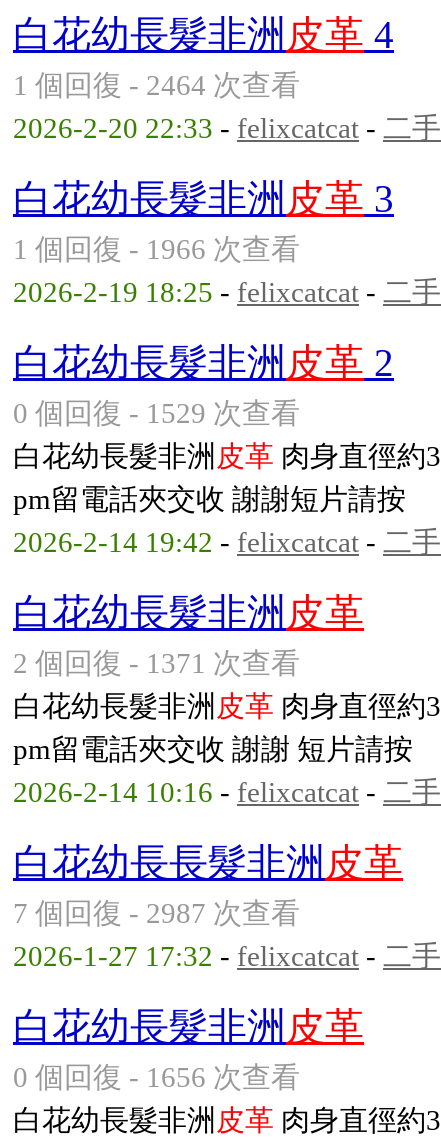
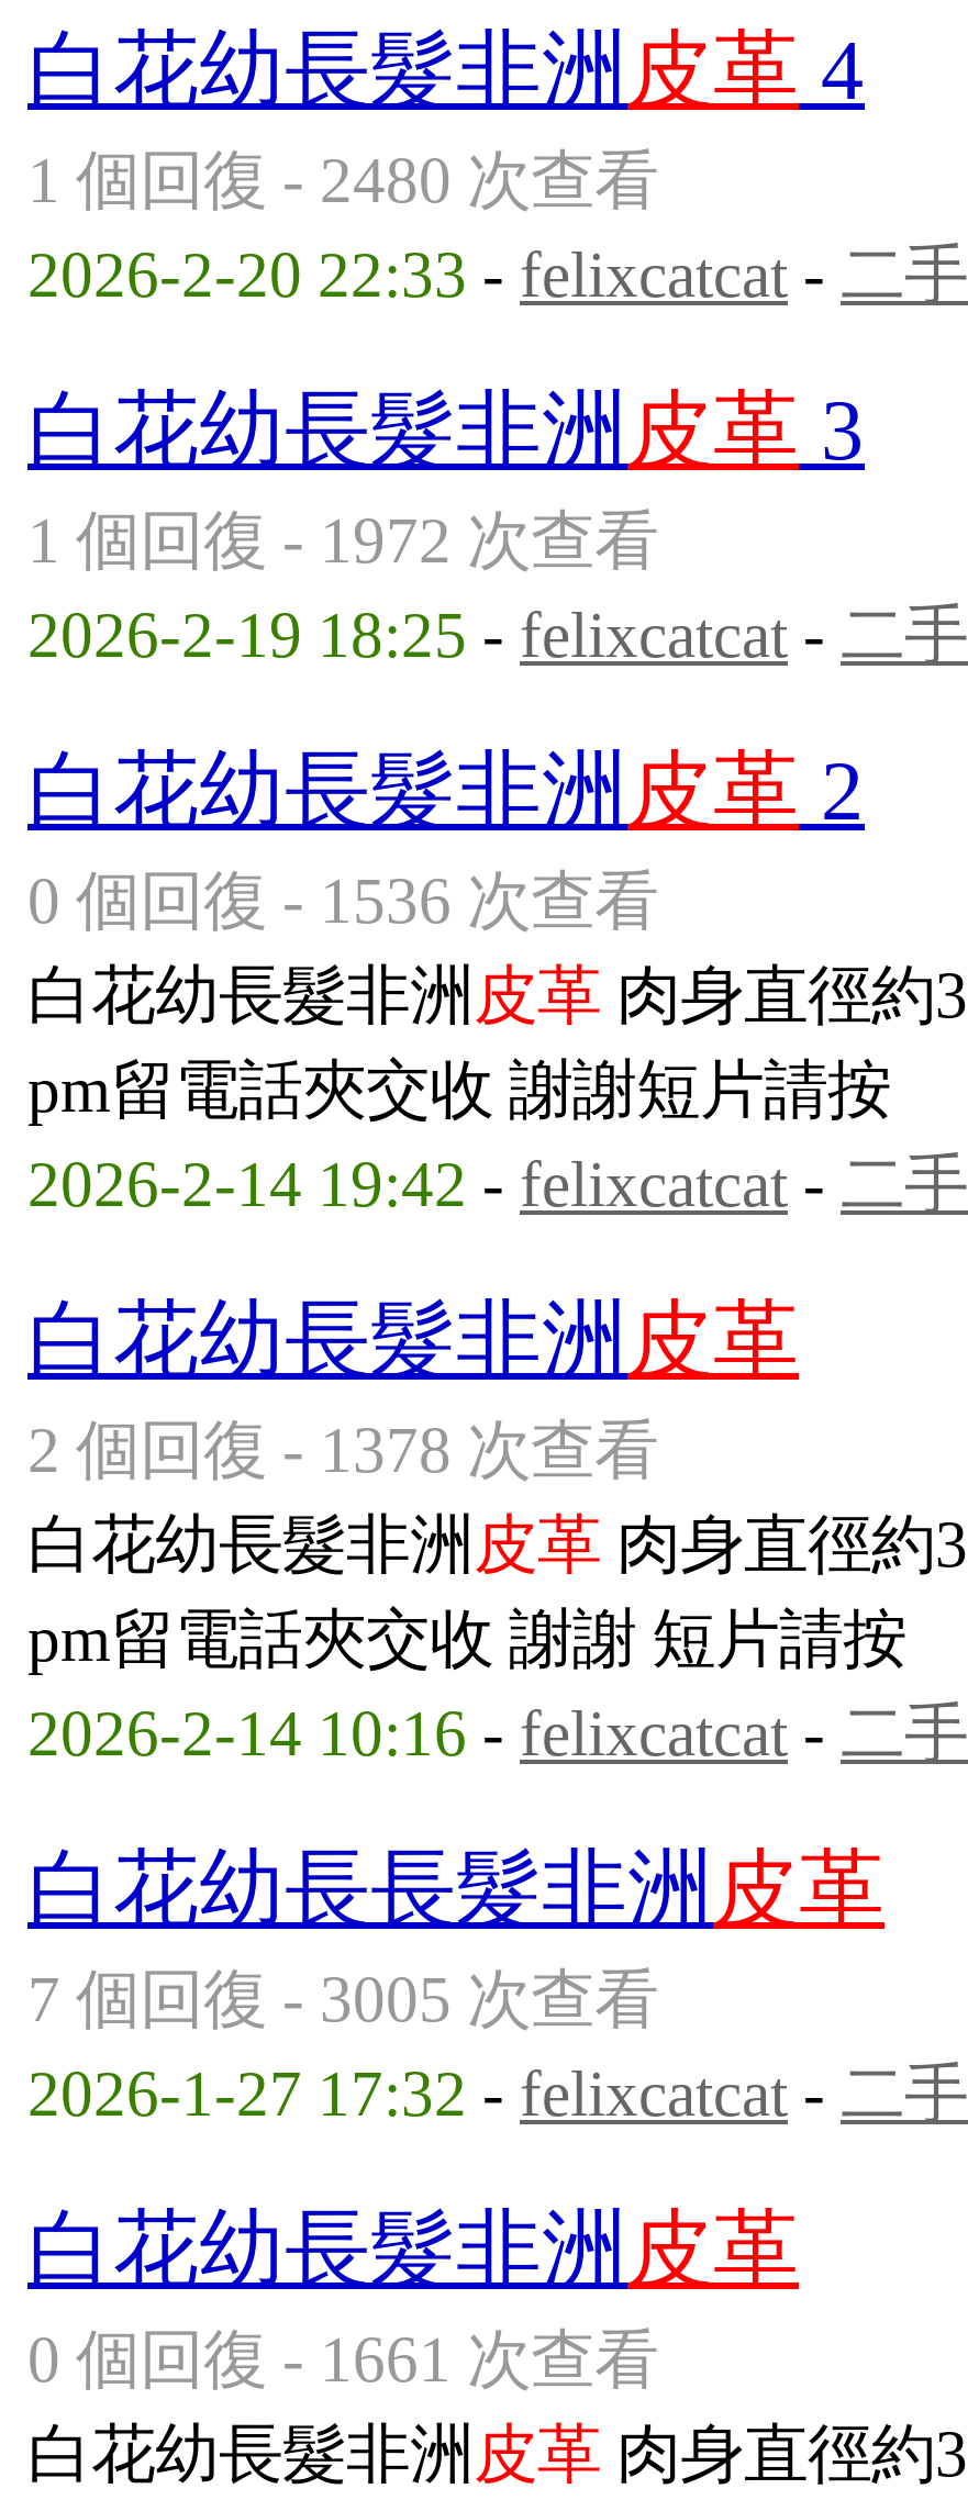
[13,69,300,101] 1 個回復 - 2464 次查看 -> [27,145,658,215] 1 個回復 - 2480 次查看
[13,233,300,265] 1 個回復 - 1966 次查看 -> [27,505,658,576] 1 個回復 - 1972 次查看
[13,397,300,429] 0 個回復 - 1529 次查看 -> [27,866,658,936] 0 個回復 - 1536 次查看
[13,647,300,679] 2 個回復 - 1371 次查看 -> [27,1415,658,1485] 2 個回復 - 1378 次查看
[13,897,300,929] 7 個回復 - 2987 次查看 -> [27,1964,658,2034] 7 個回復 - 3005 次查看
[13,1061,300,1093] 0 個回復 - 1656 次查看 -> [27,2324,658,2395] 0 個回復 - 1661 次查看

